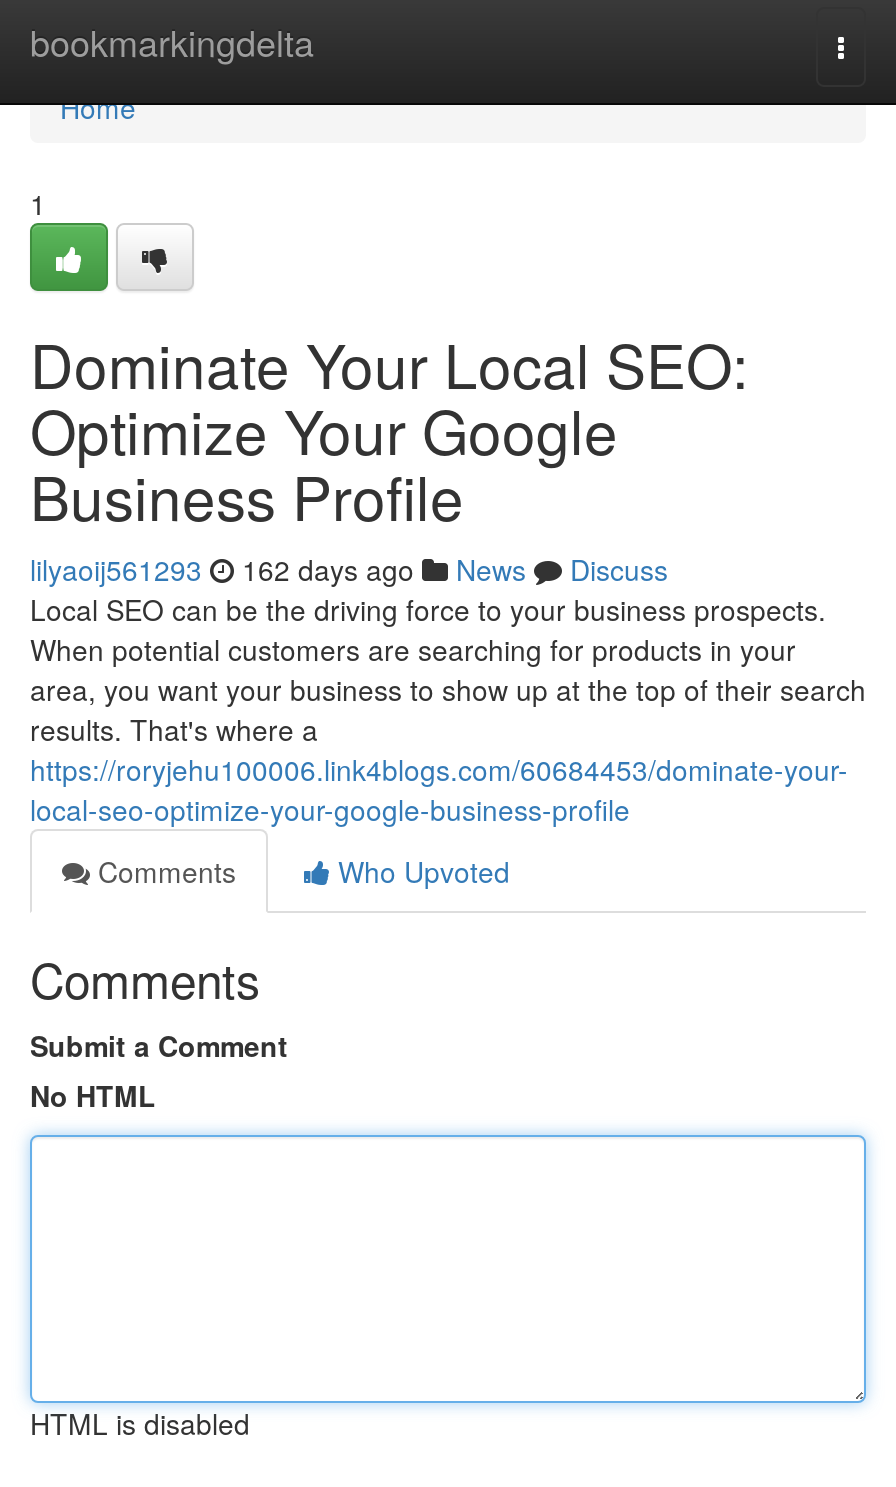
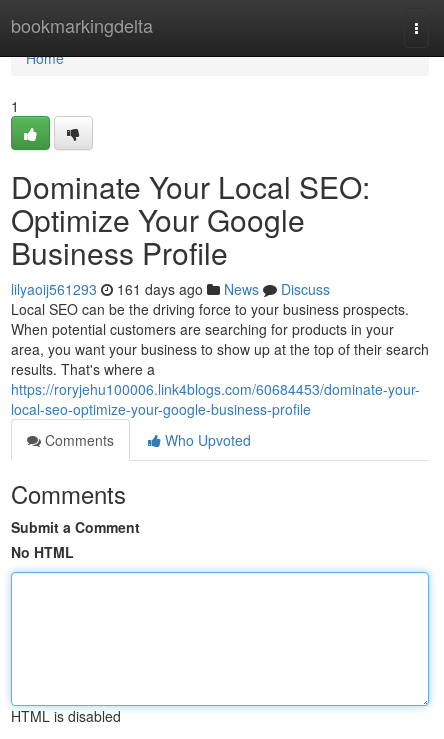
[30,549,668,589] lilyaoij561293 162 days ago News Discuss -> [11,279,330,299] lilyaoij561293 161 days ago News Discuss

